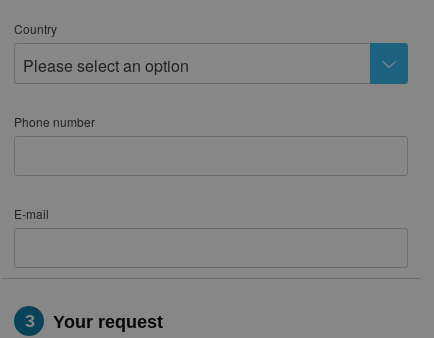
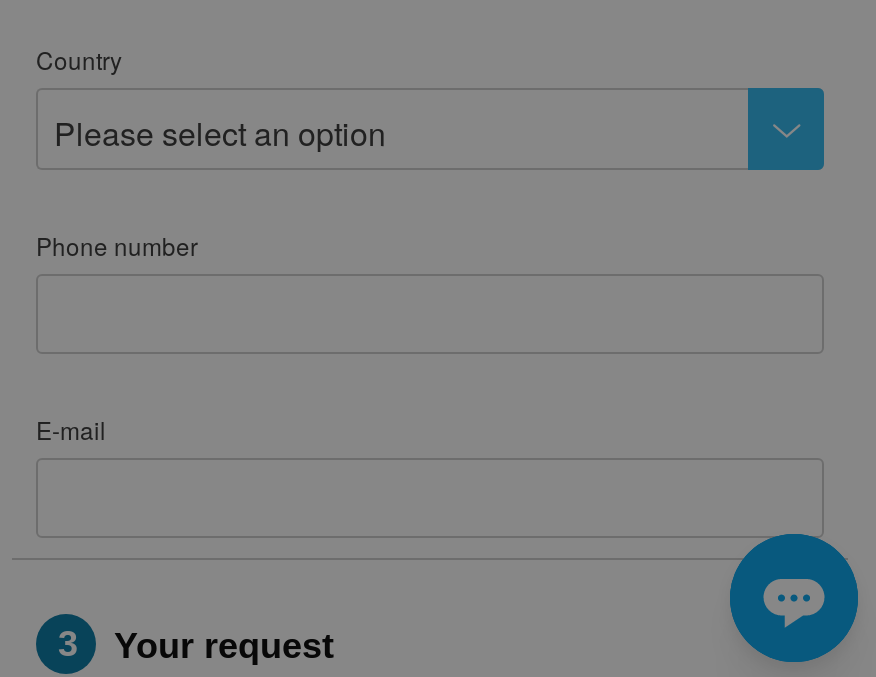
none -> [728,532,860,666] [image]

